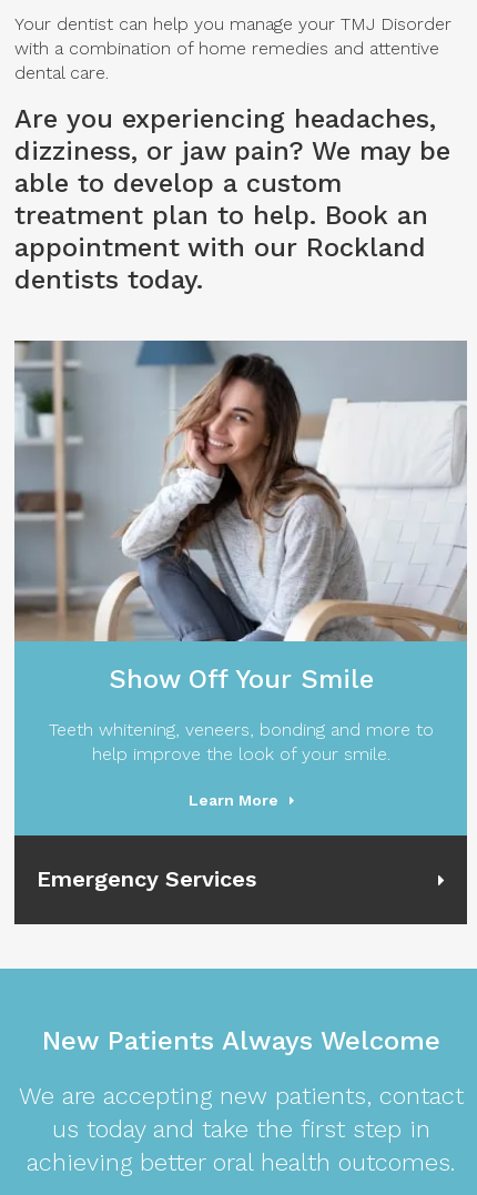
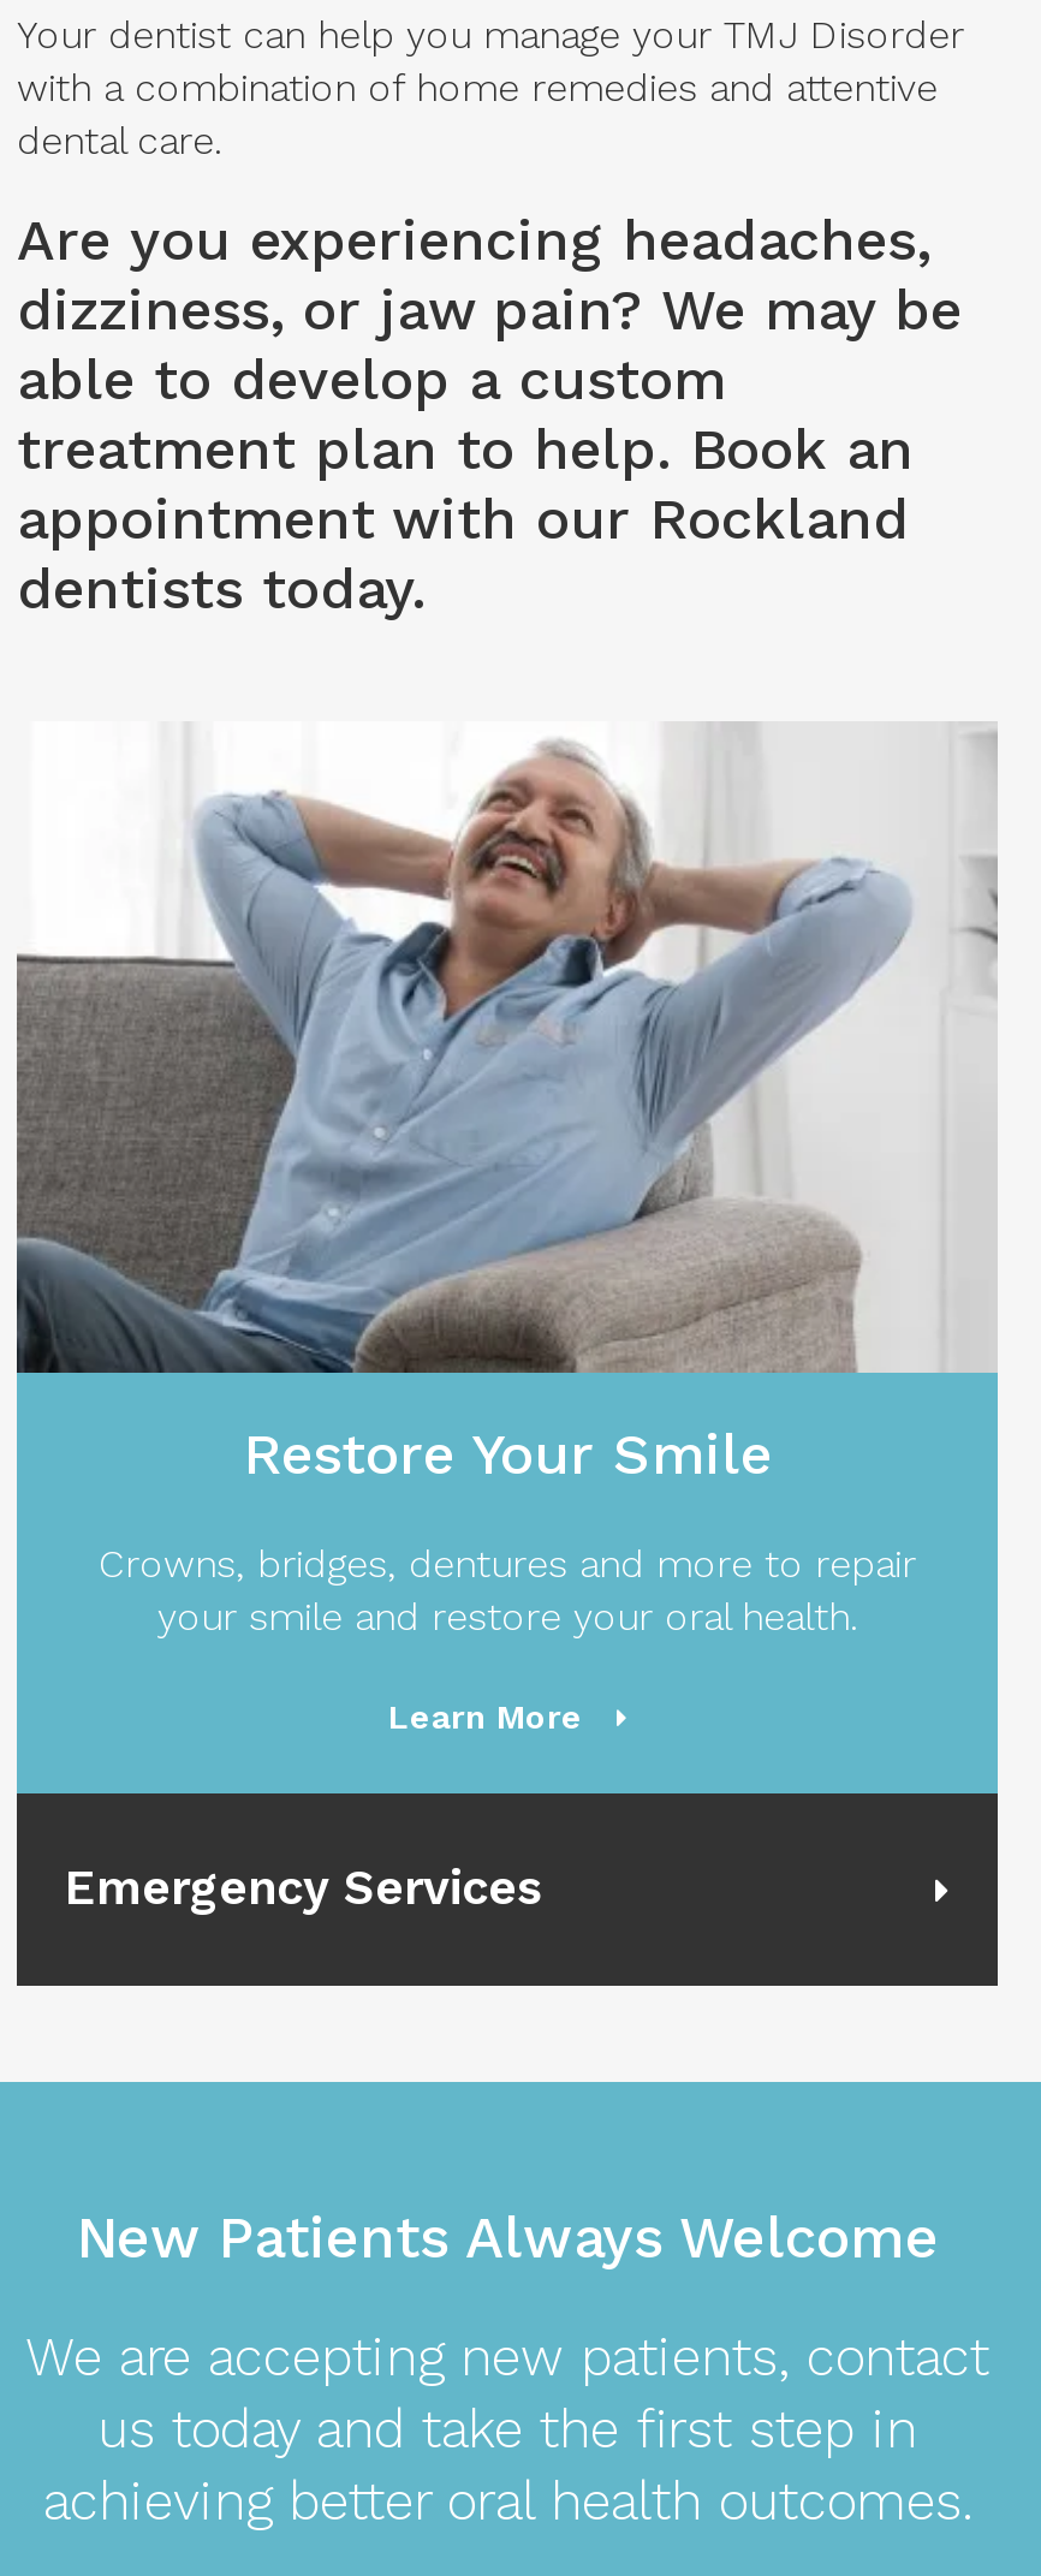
[13,340,467,695] [image] | Show Off Your Smile -> [14,721,998,1489] [image] | Restore Your Smile
[48,720,433,765] Teeth whitening, veneers, bonding and more to | help improve the look of your smile. -> [99,1542,916,1641] Crowns, bridges, dentures and more to repair | your smile and restore your oral health.

